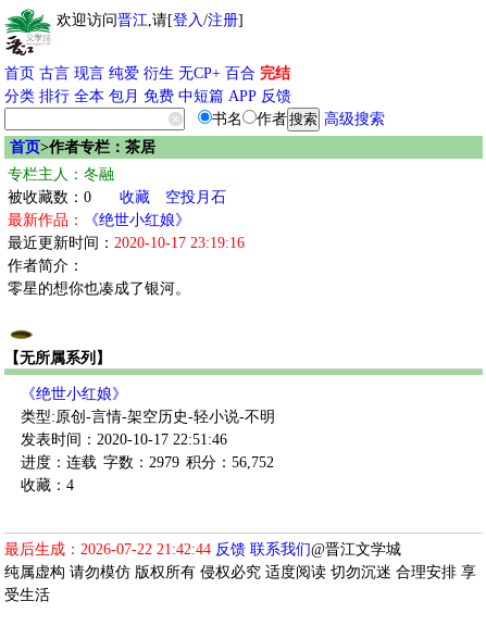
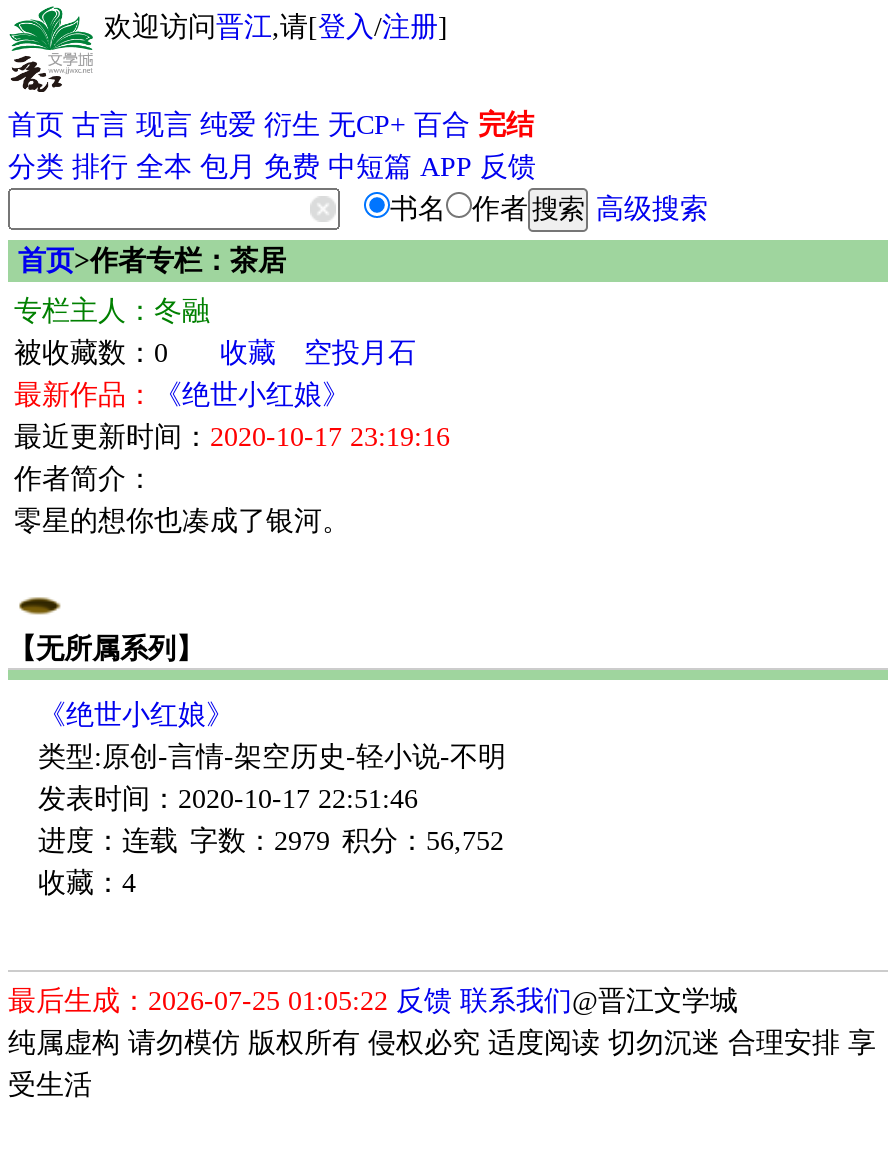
[4,541,401,558] 最后生成：2026-07-22 21:42:44 反馈 联系我们@晋江文学城 -> [8,986,738,1016] 最后生成：2026-07-25 01:05:22 反馈 联系我们@晋江文学城

